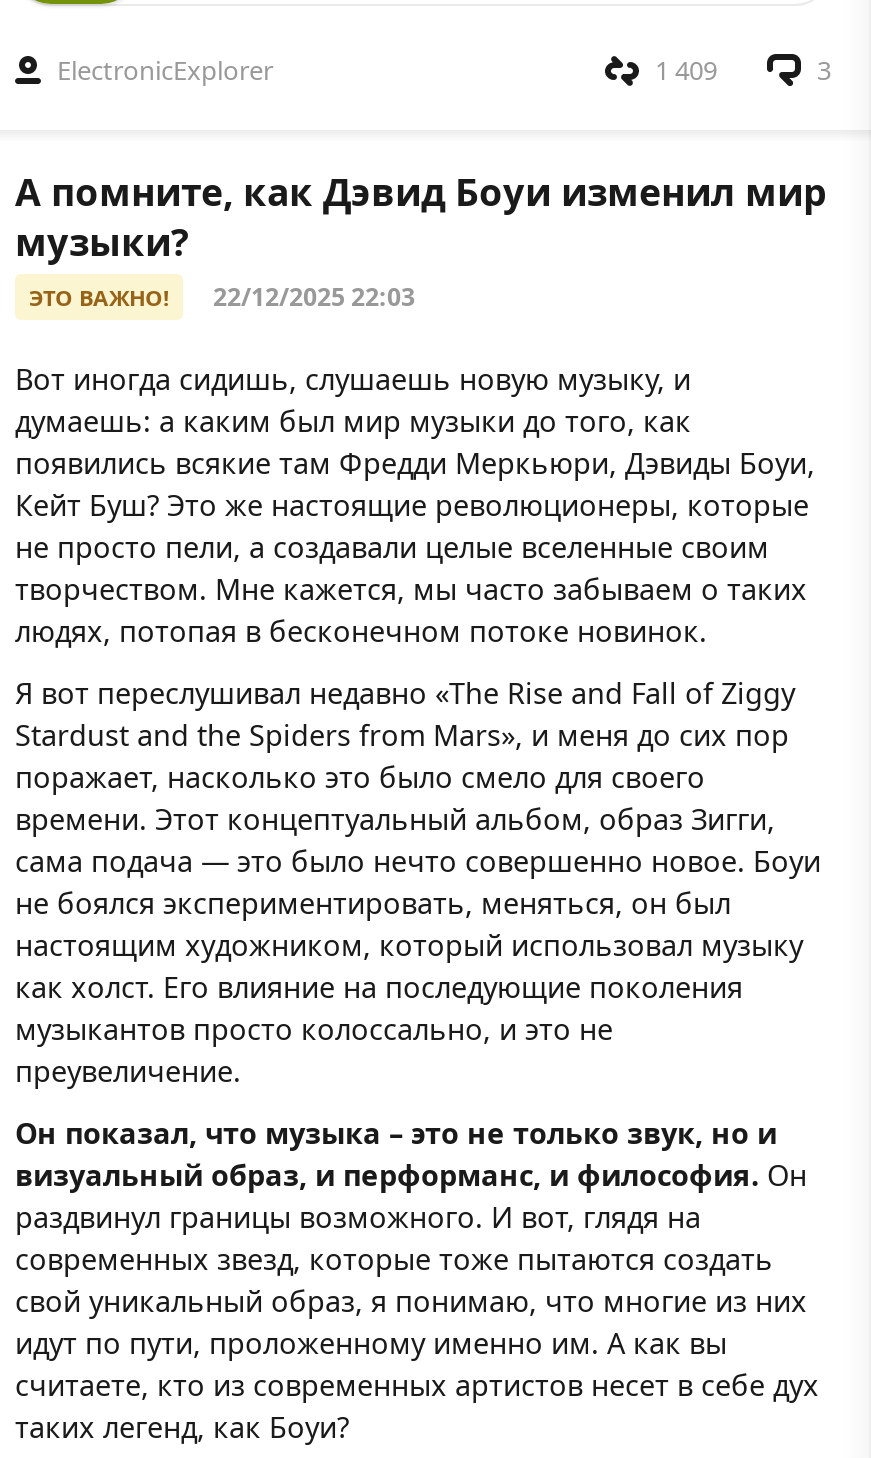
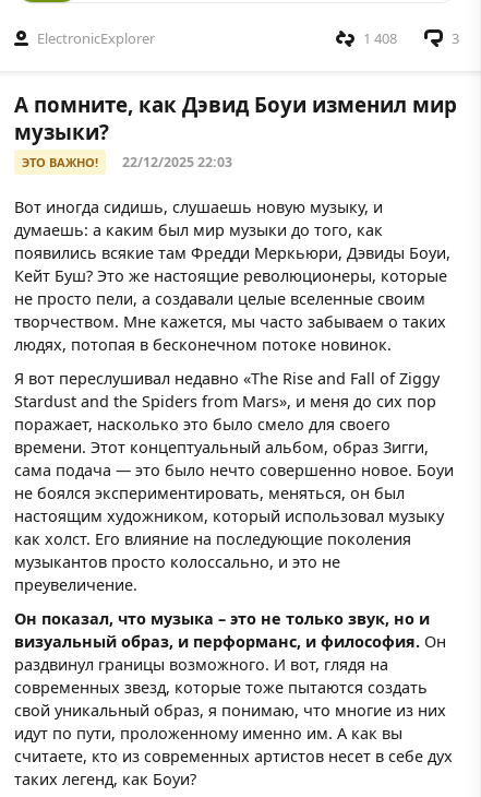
[655,52,717,88] 1 409 -> [363,28,397,48] 1 408

